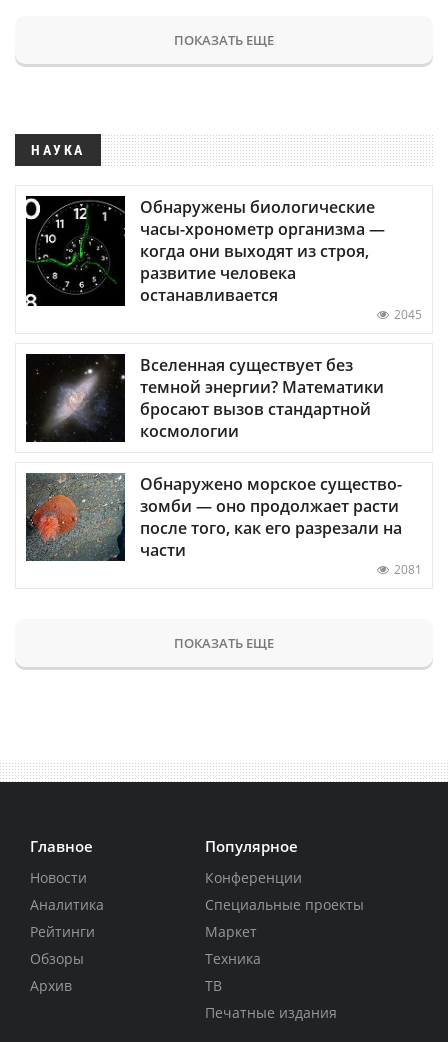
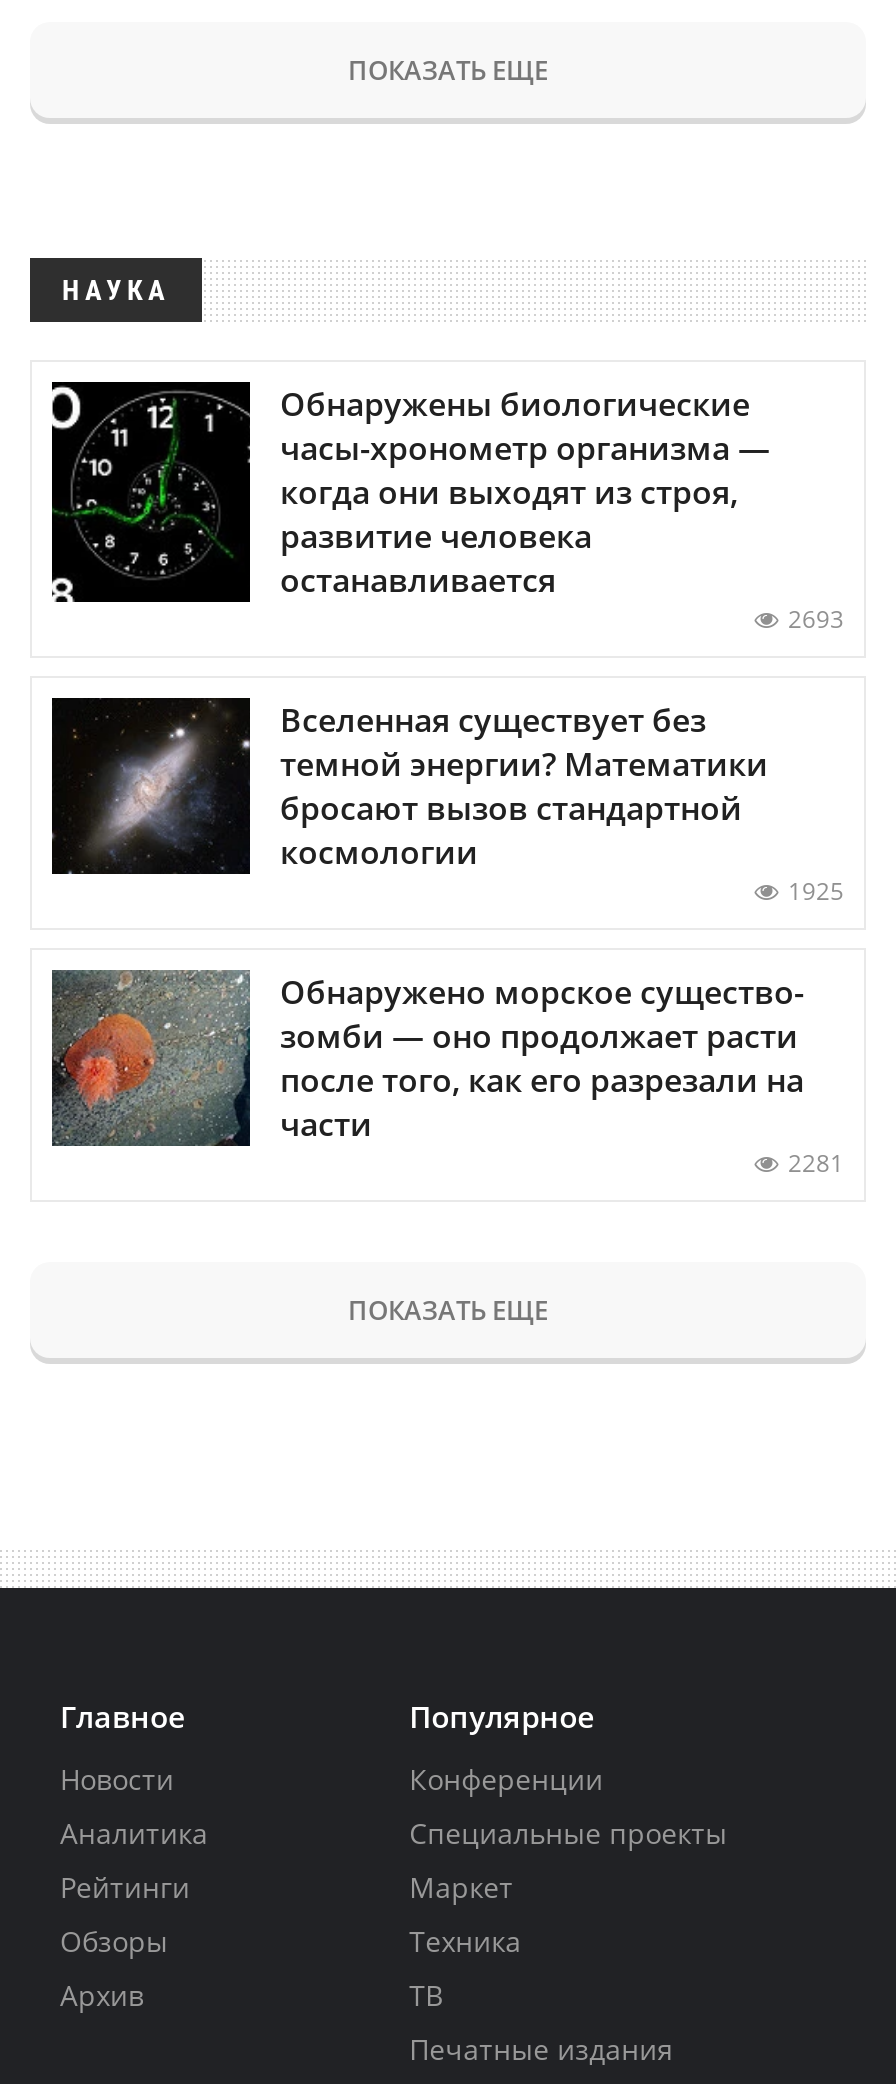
[394,306,422,323] 2045 -> [788,601,844,635] 2693
none -> [788,874,844,908] 1925
[394,561,422,578] 2081 -> [788,1146,844,1180] 2281

